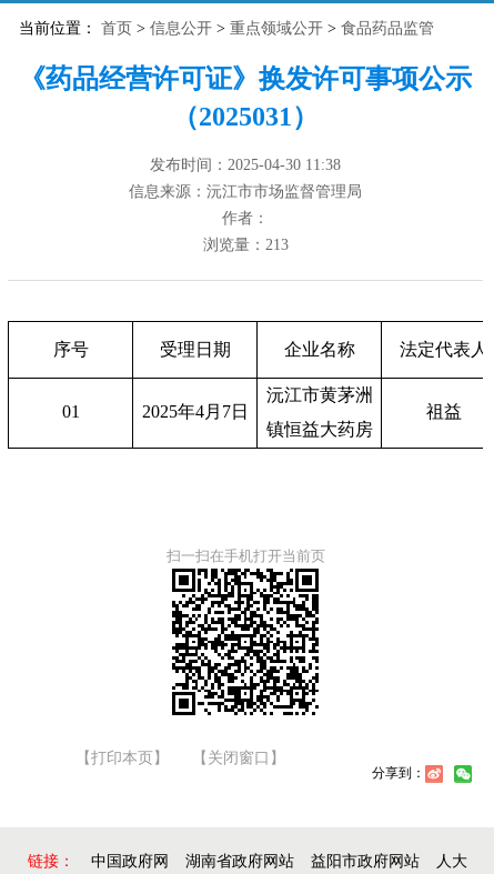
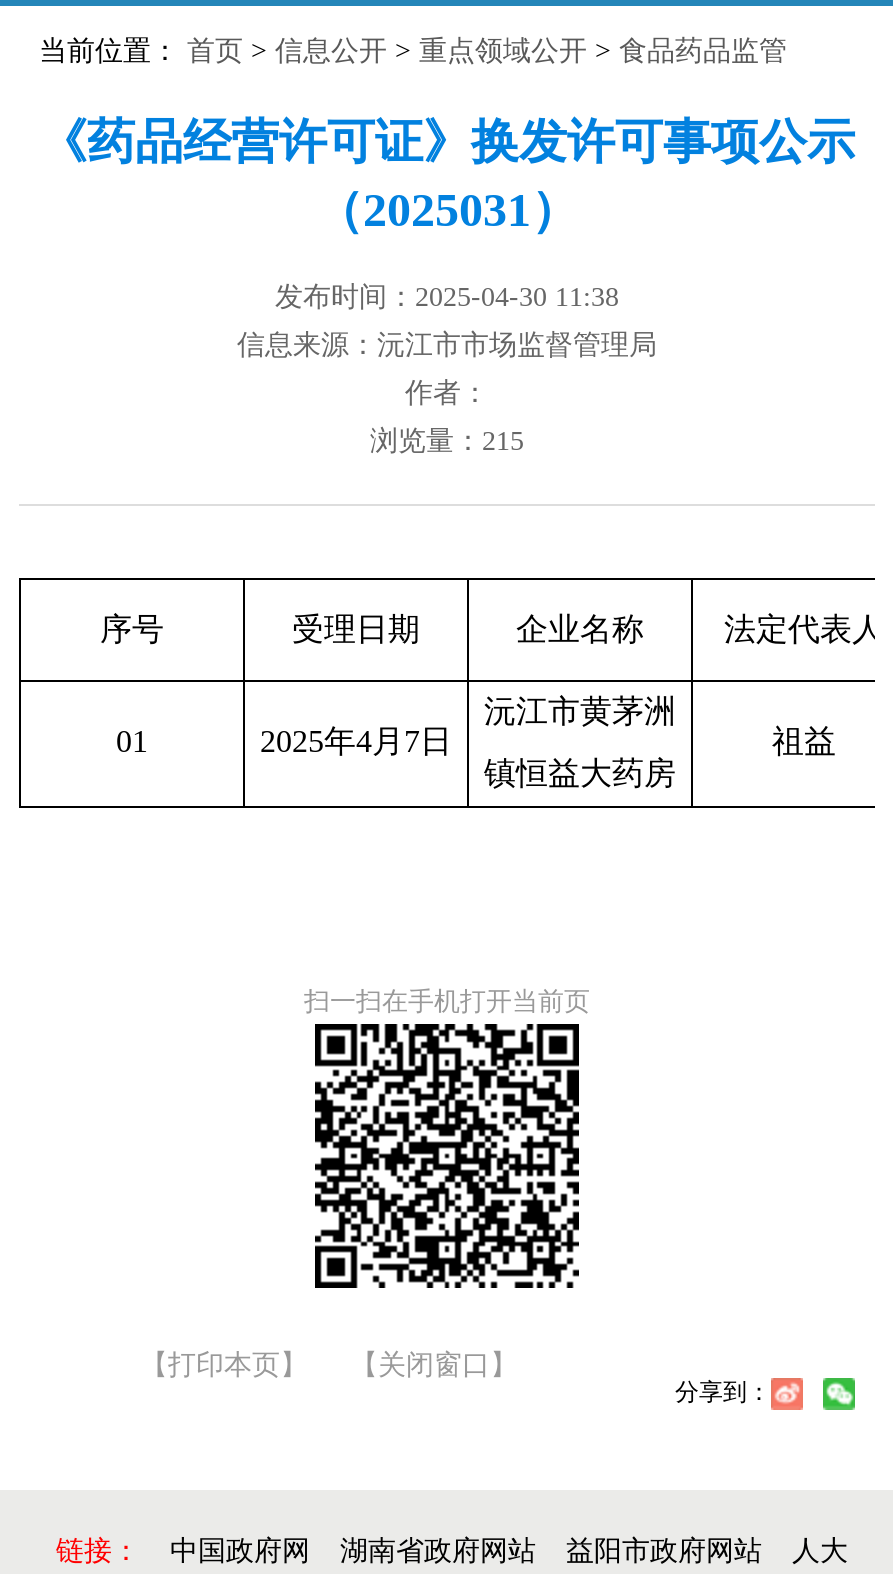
[203,237,288,253] 浏览量：213 -> [370,426,524,456] 浏览量：215

